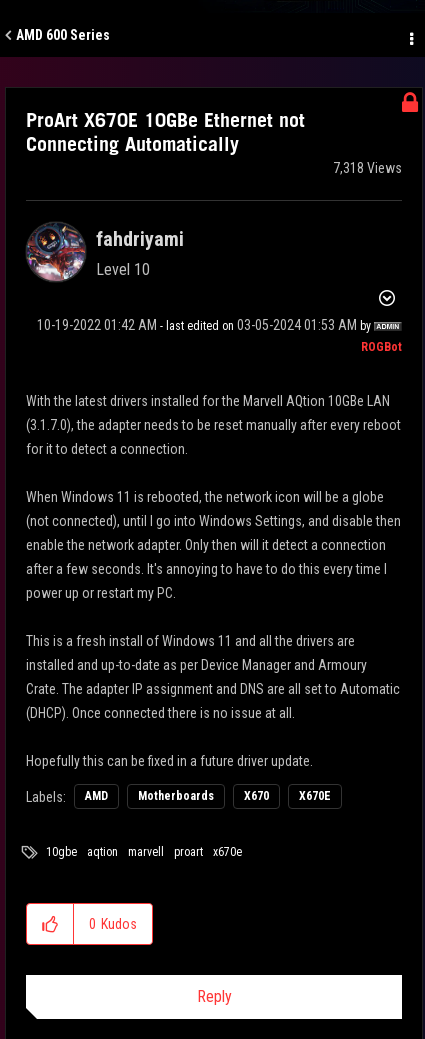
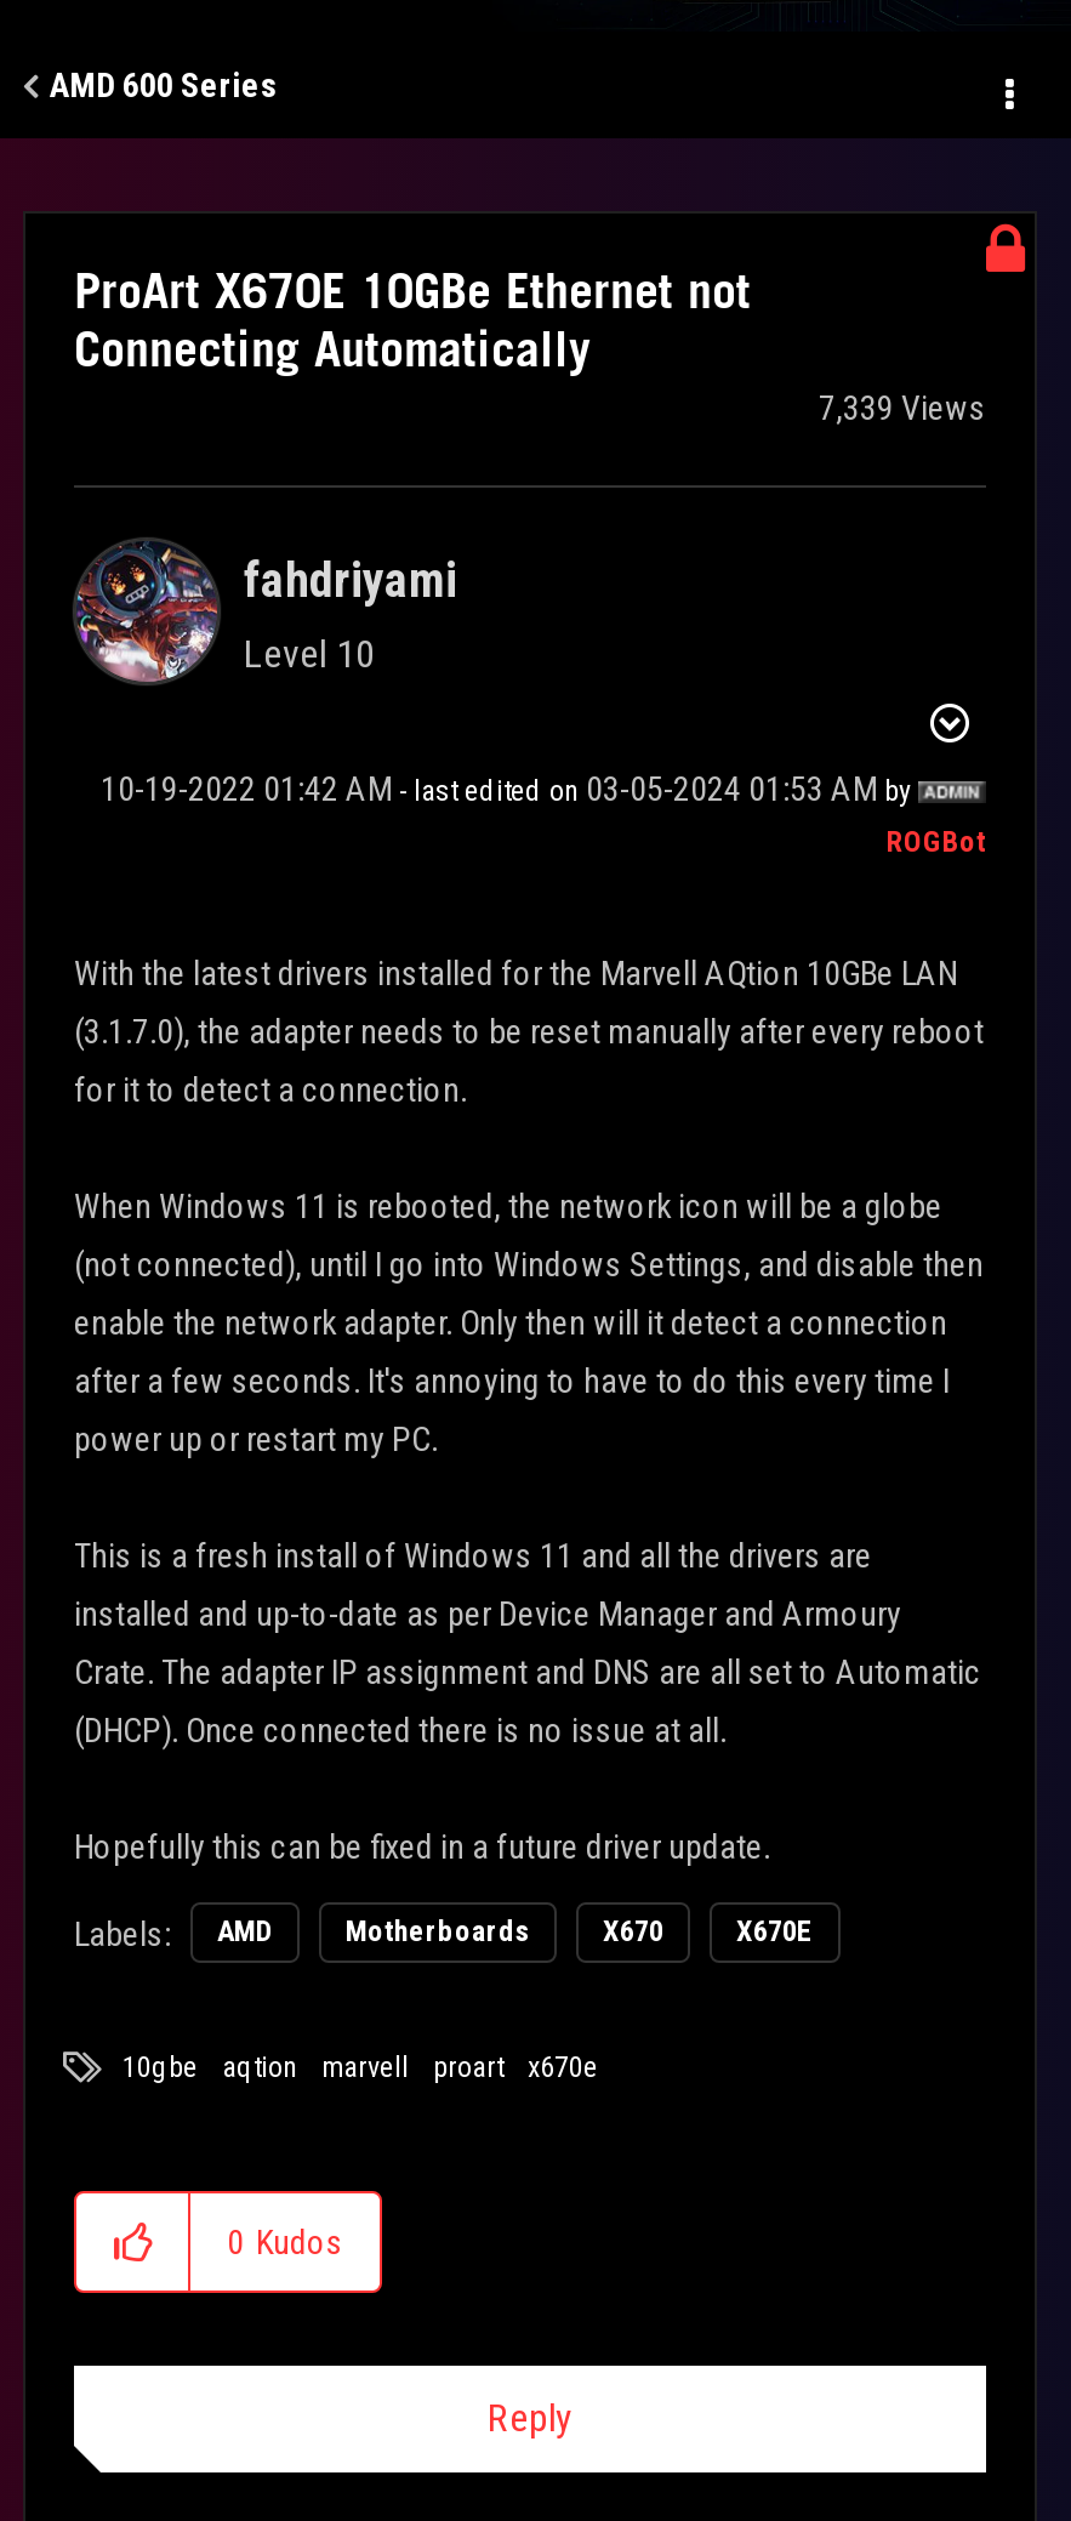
[333,160,402,176] 7,318 Views -> [819,388,986,427] 7,339 Views

